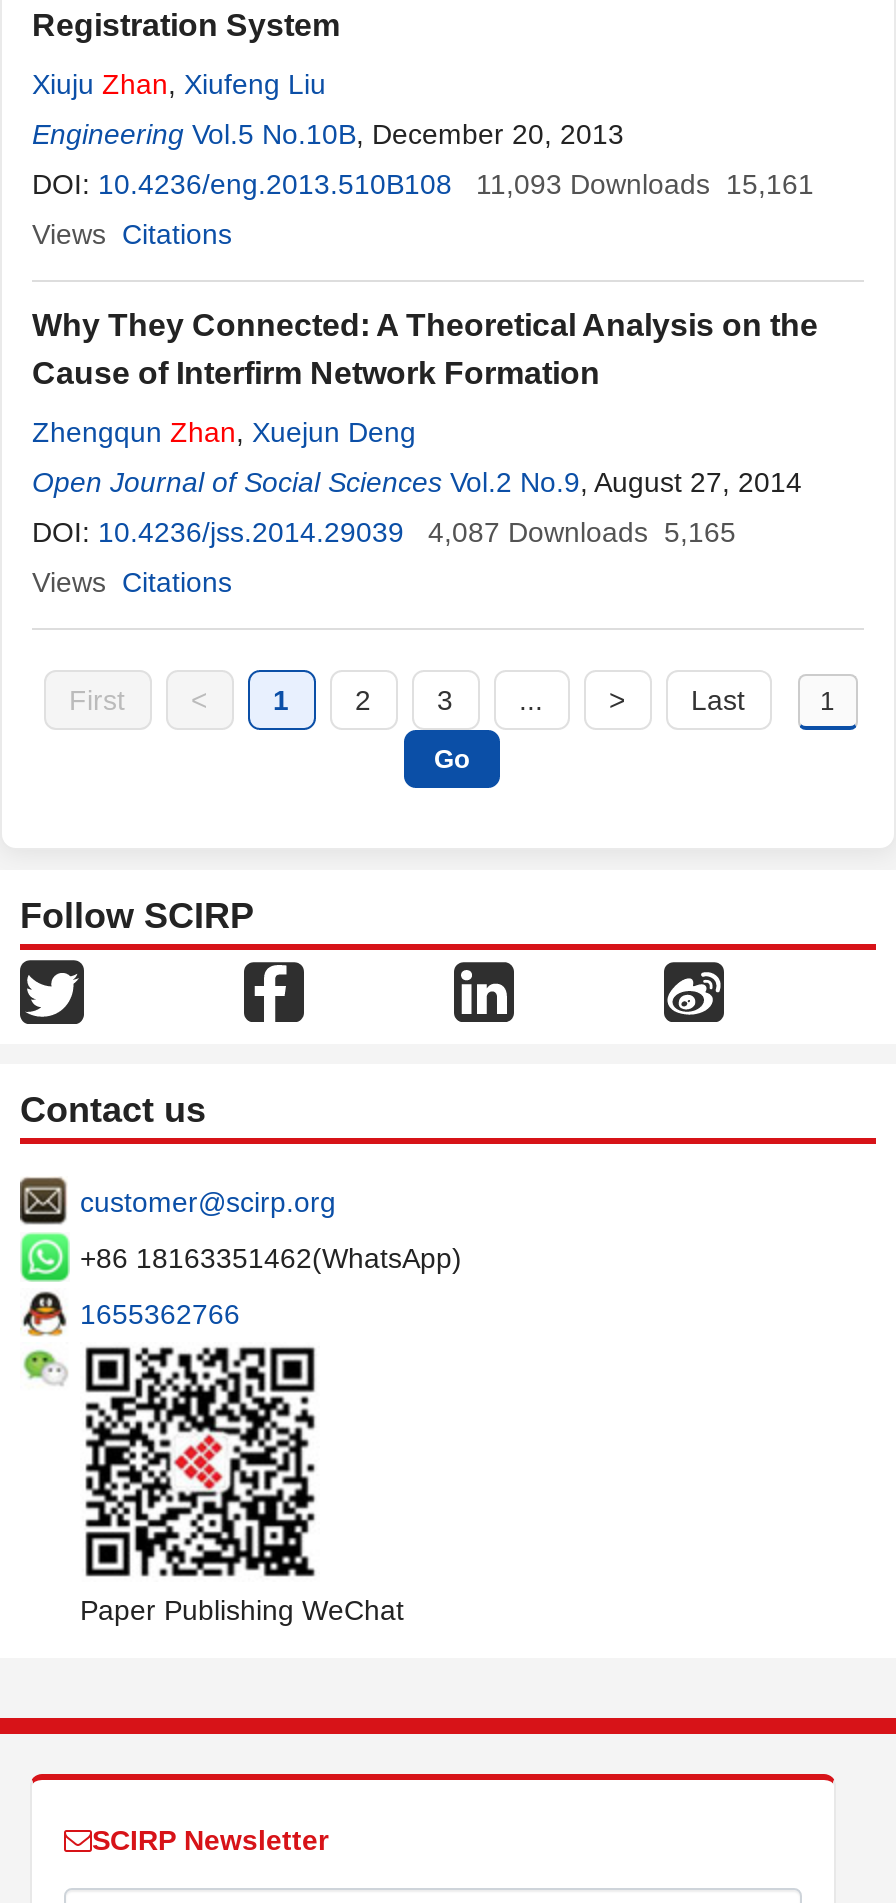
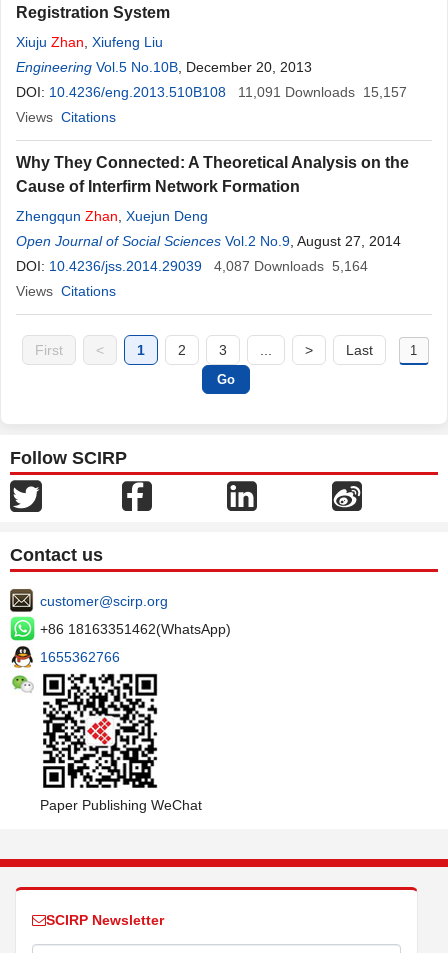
[32,168,814,200] DOI: 10.4236/eng.2013.510B108 11,093 Downloads 15,161 -> [16,84,407,100] DOI: 10.4236/eng.2013.510B108 11,091 Downloads 15,157
[32,516,736,548] DOI: 10.4236/jss.2014.29039 4,087 Downloads 5,165 -> [16,258,368,274] DOI: 10.4236/jss.2014.29039 4,087 Downloads 5,164

